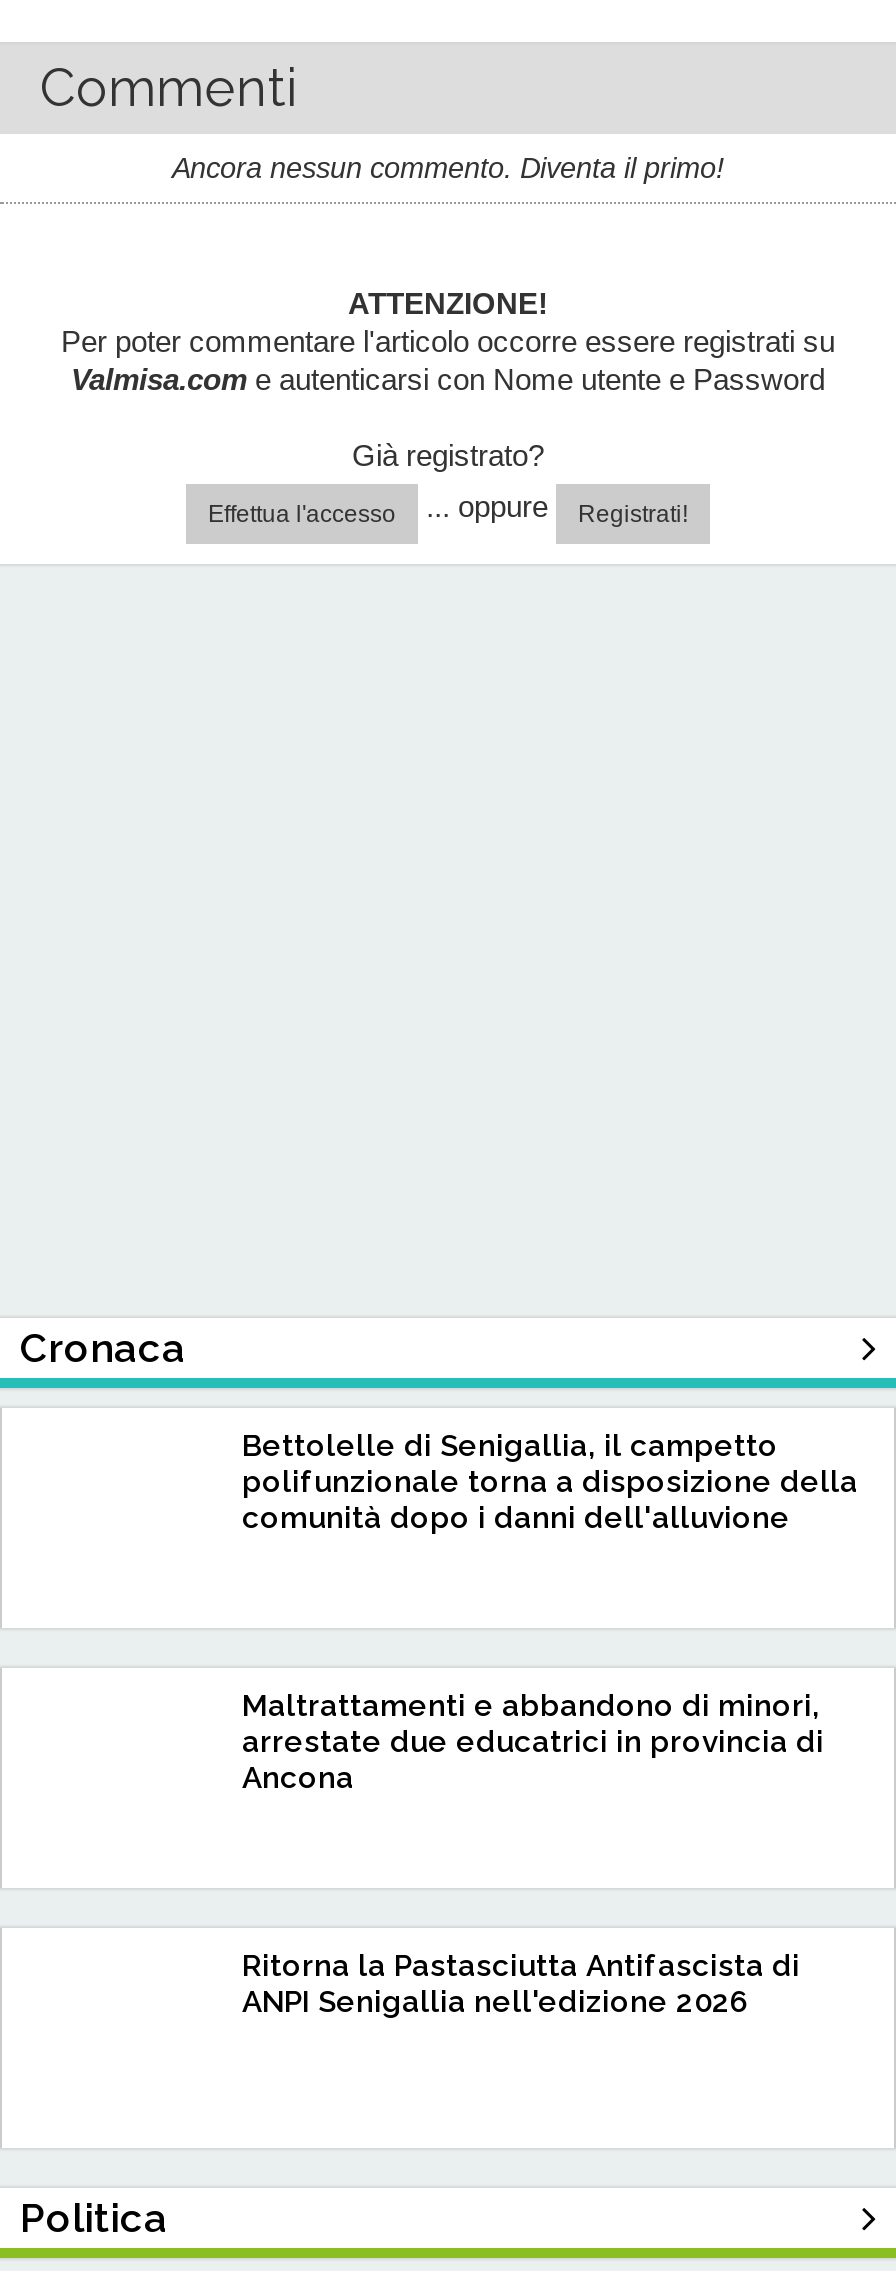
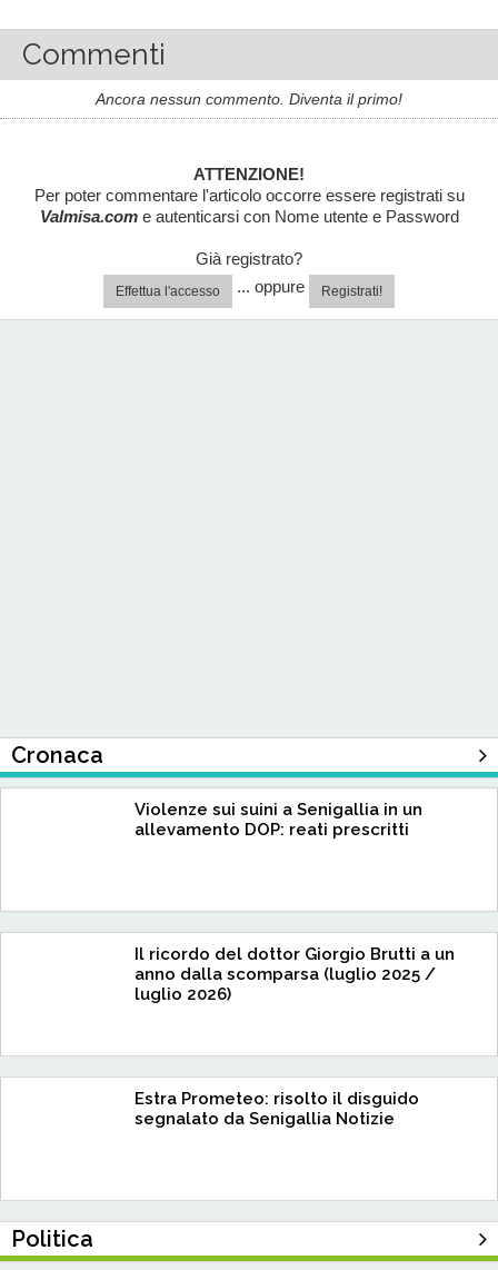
[242,1428,858,1536] Bettolelle di Senigallia, il campetto | polifunzionale torna a disposizione della | comunità dopo i danni dell'alluvione -> [135,800,422,840] Violenze sui suini a Senigallia in un | allevamento DOP: reati prescritti
[242,1688,824,1796] Maltrattamenti e abbandono di minori, | arrestate due educatrici in provincia di | Ancona -> [135,944,455,1004] Il ricordo del dottor Giorgio Brutti a un | anno dalla scomparsa (luglio 2025 / | luglio 2026)
[242,1948,800,2020] Ritorna la Pastasciutta Antifascista di | ANPI Senigallia nell'edizione 2026 -> [135,1089,419,1129] Estra Prometeo: risolto il disguido | segnalato da Senigallia Notizie

